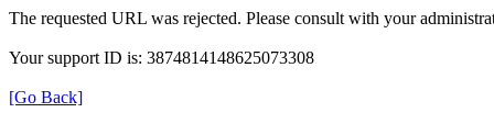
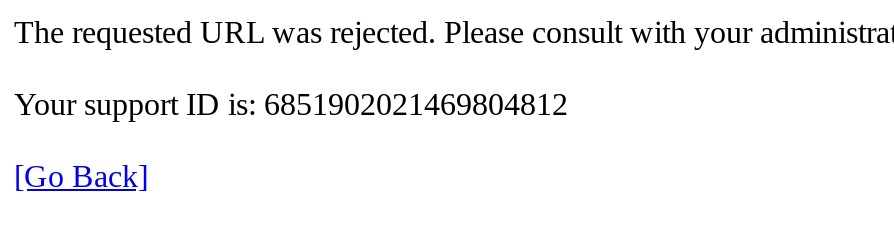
[9,48,314,67] Your support ID is: 3874814148625073308 -> [14,87,568,121] Your support ID is: 6851902021469804812

